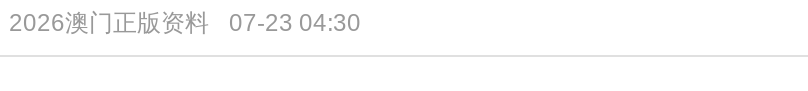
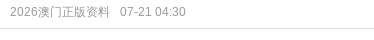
[9,9,361,37] 2026澳门正版资料 07-23 04:30 -> [10,5,186,19] 2026澳门正版资料 07-21 04:30

